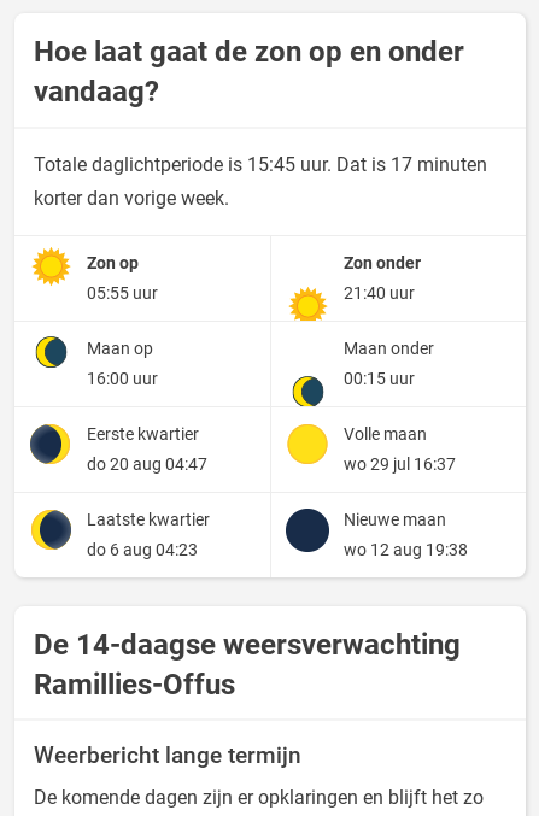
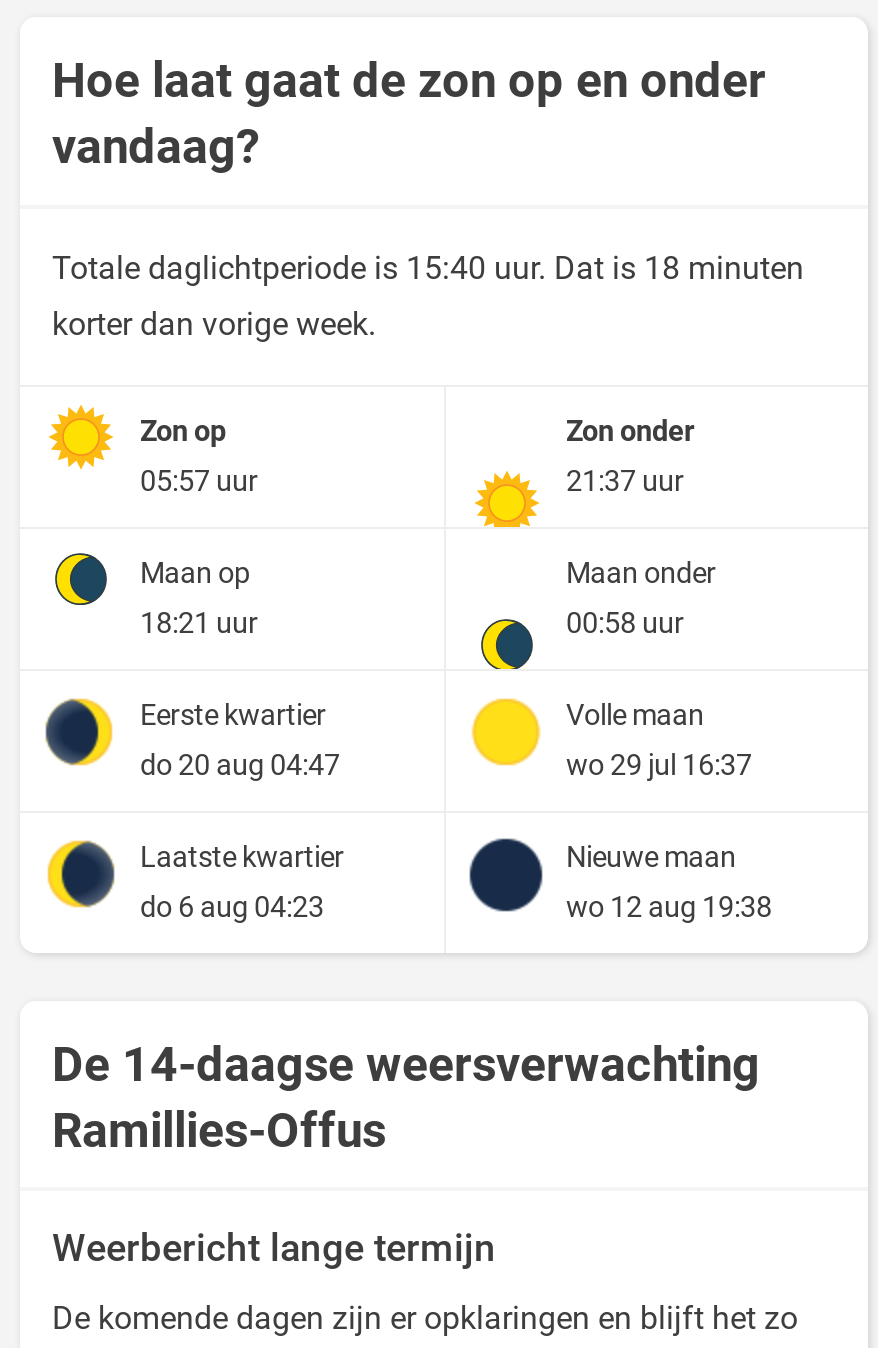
[34,153,487,176] Totale daglichtperiode is 15:45 uur. Dat is 17 minuten -> [52,249,804,287] Totale daglichtperiode is 15:40 uur. Dat is 18 minuten
[87,283,158,303] 05:55 uur -> [140,465,258,499] 05:57 uur
[344,283,415,303] 21:40 uur -> [566,465,684,499] 21:37 uur
[87,369,158,389] 16:00 uur -> [140,607,258,641] 18:21 uur
[344,369,415,389] 00:15 uur -> [566,607,684,641] 00:58 uur

